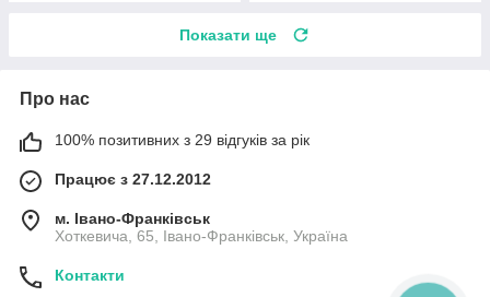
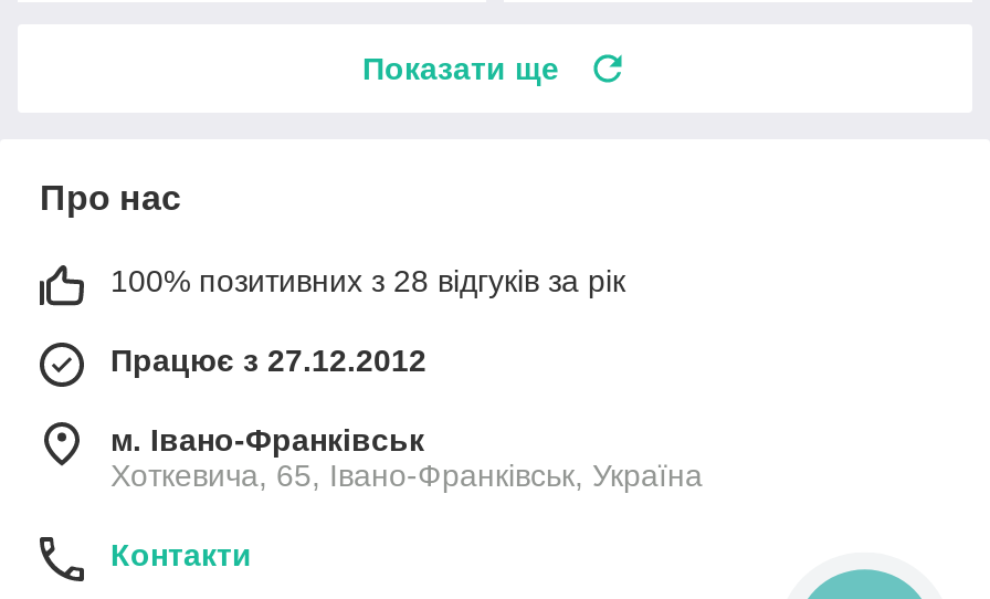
[55,131,310,148] 100% позитивних з 29 відгуків за рік -> [110,263,625,298] 100% позитивних з 28 відгуків за рік

